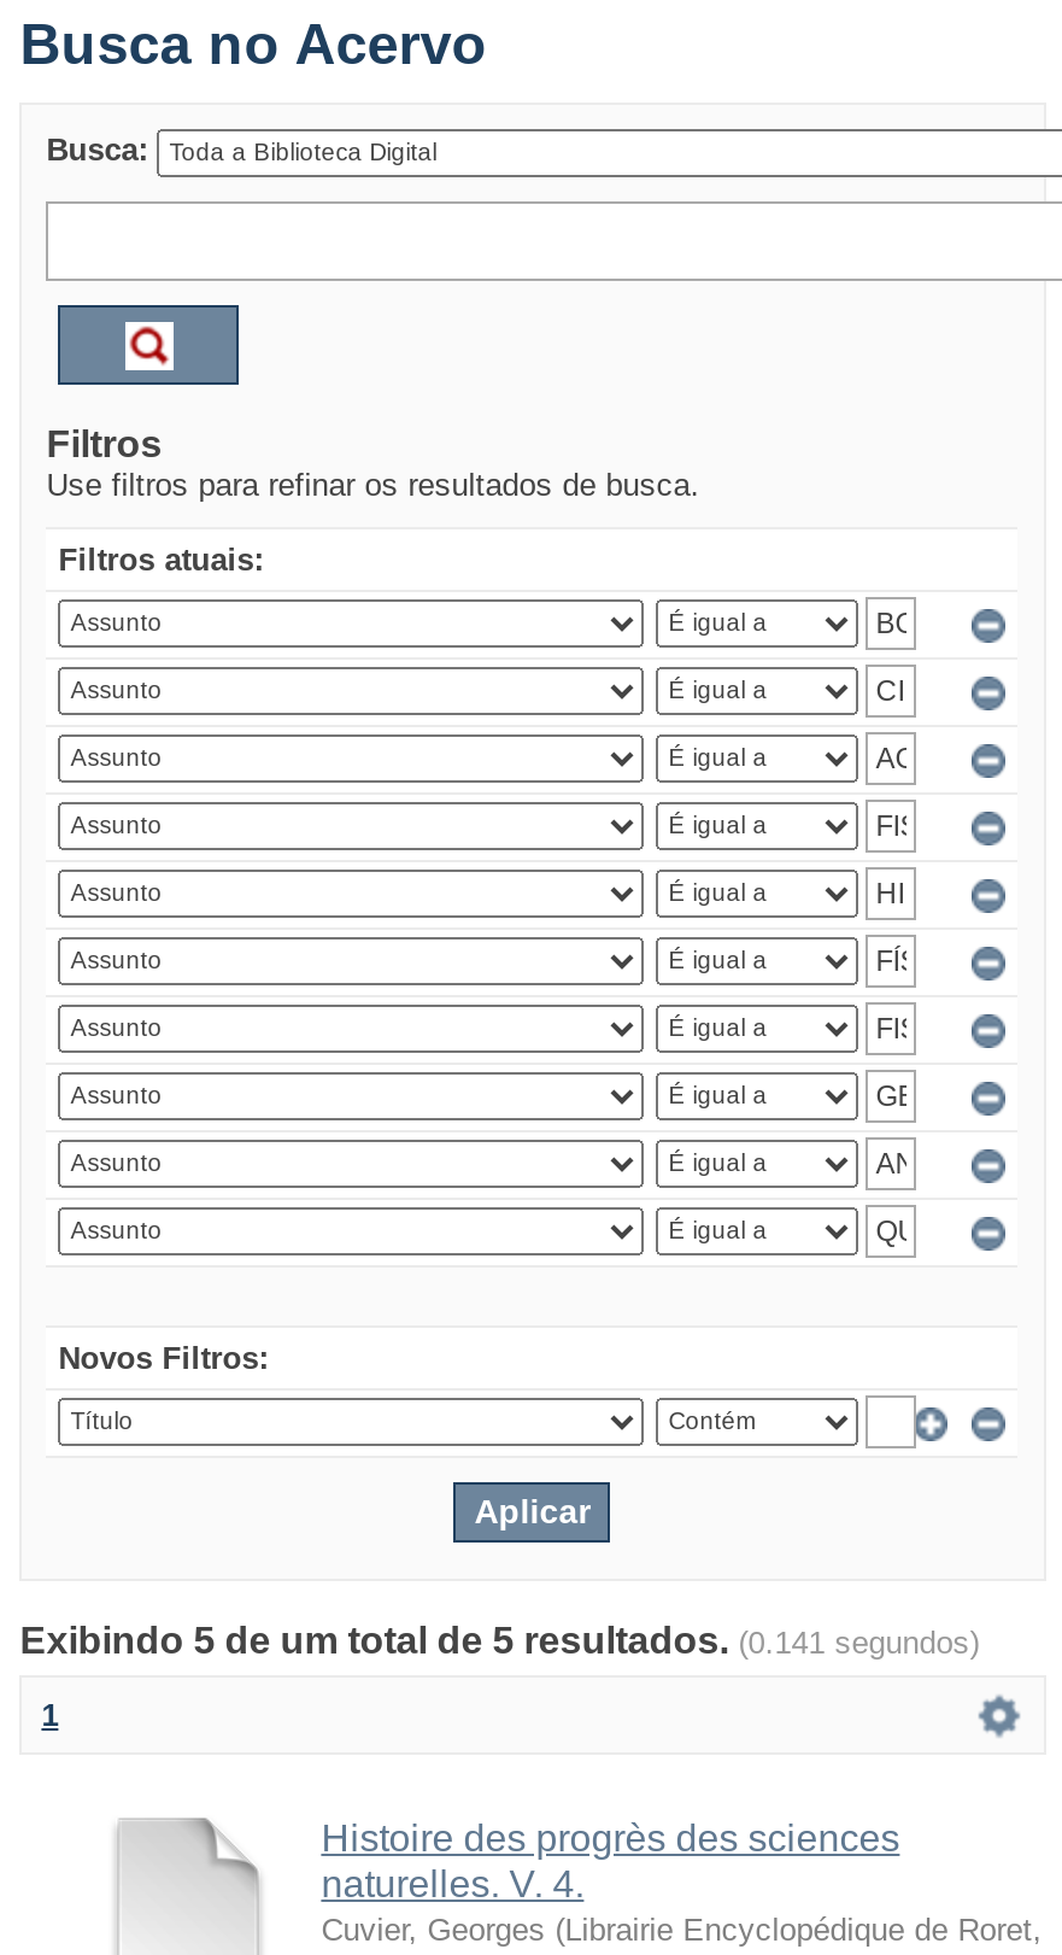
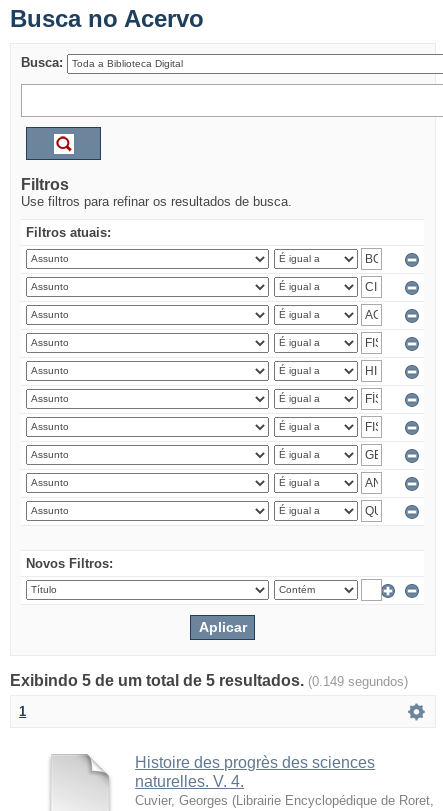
[20,1620,979,1661] Exibindo 5 de um total de 5 resultados. (0.141 segundos) -> [10,672,408,689] Exibindo 5 de um total de 5 resultados. (0.149 segundos)

